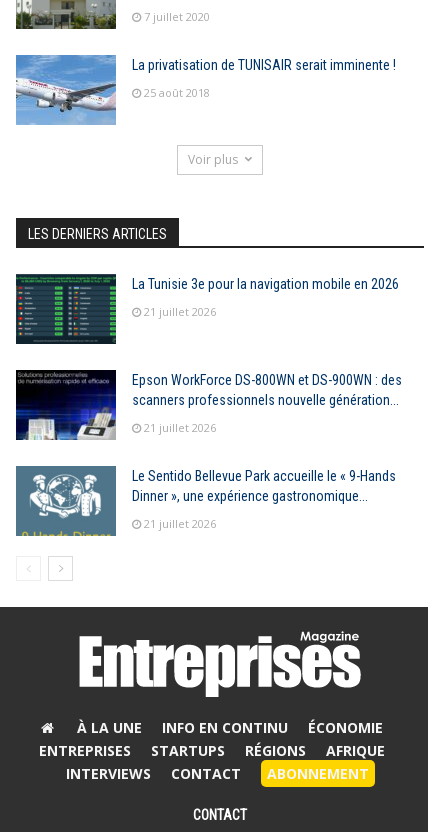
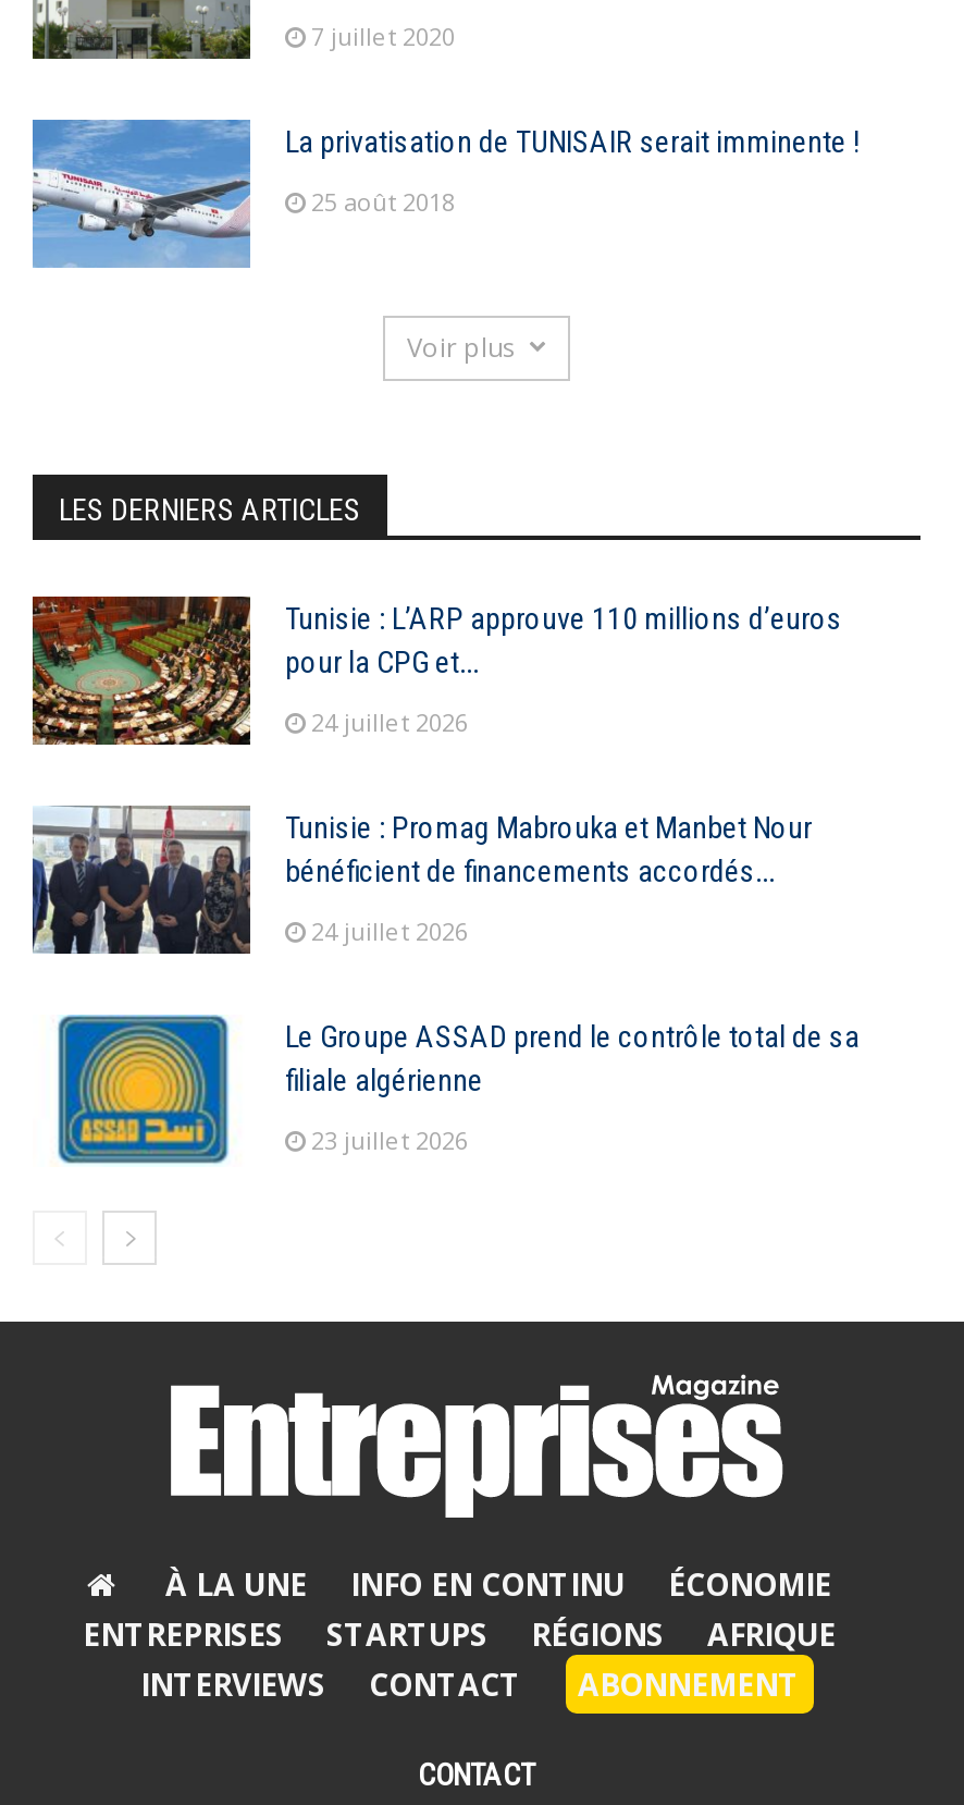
[15,273,399,345] [image] | La Tunisie 3e pour la navigation mobile en 2026 -> [30,594,842,749] [image] | Tunisie : L’ARP approuve 110 millions d’euros | pour la CPG et...
[144,304,216,319] 21 juillet 2026 -> [311,705,468,737] 24 juillet 2026
[15,369,402,441] [image] | Epson WorkForce DS-800WN et DS-900WN : des | scanners professionnels nouvelle génération... -> [30,806,812,958] [image] | Tunisie : Promag Mabrouka et Manbet Nour | bénéficient de financements accordés...
[144,420,216,435] 21 juillet 2026 -> [311,914,468,946] 24 juillet 2026
[15,465,396,537] [image] | Le Sentido Bellevue Park accueille le « 9-Hands | Dinner », une expérience gastronomique... -> [33,1015,860,1167] [image] | Le Groupe ASSAD prend le contrôle total de sa | filiale algérienne
[144,516,216,531] 21 juillet 2026 -> [311,1123,468,1156] 23 juillet 2026

